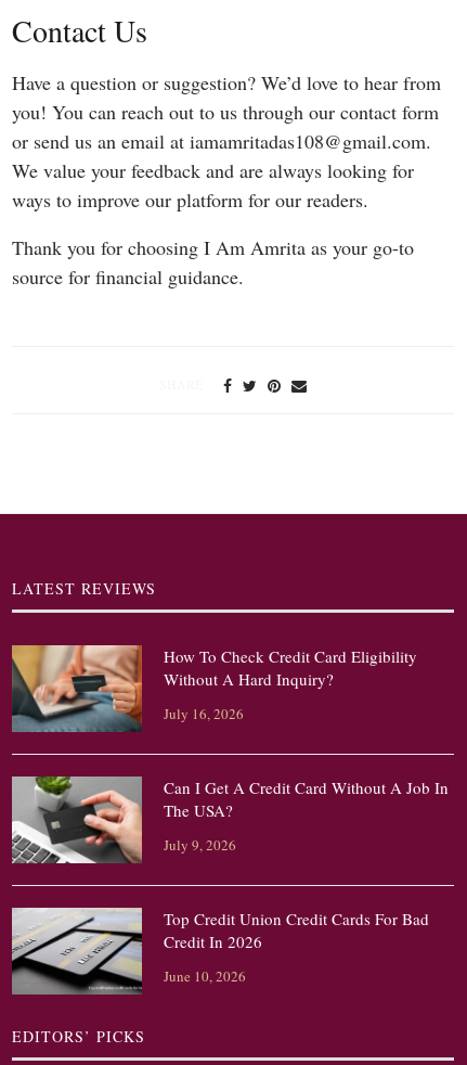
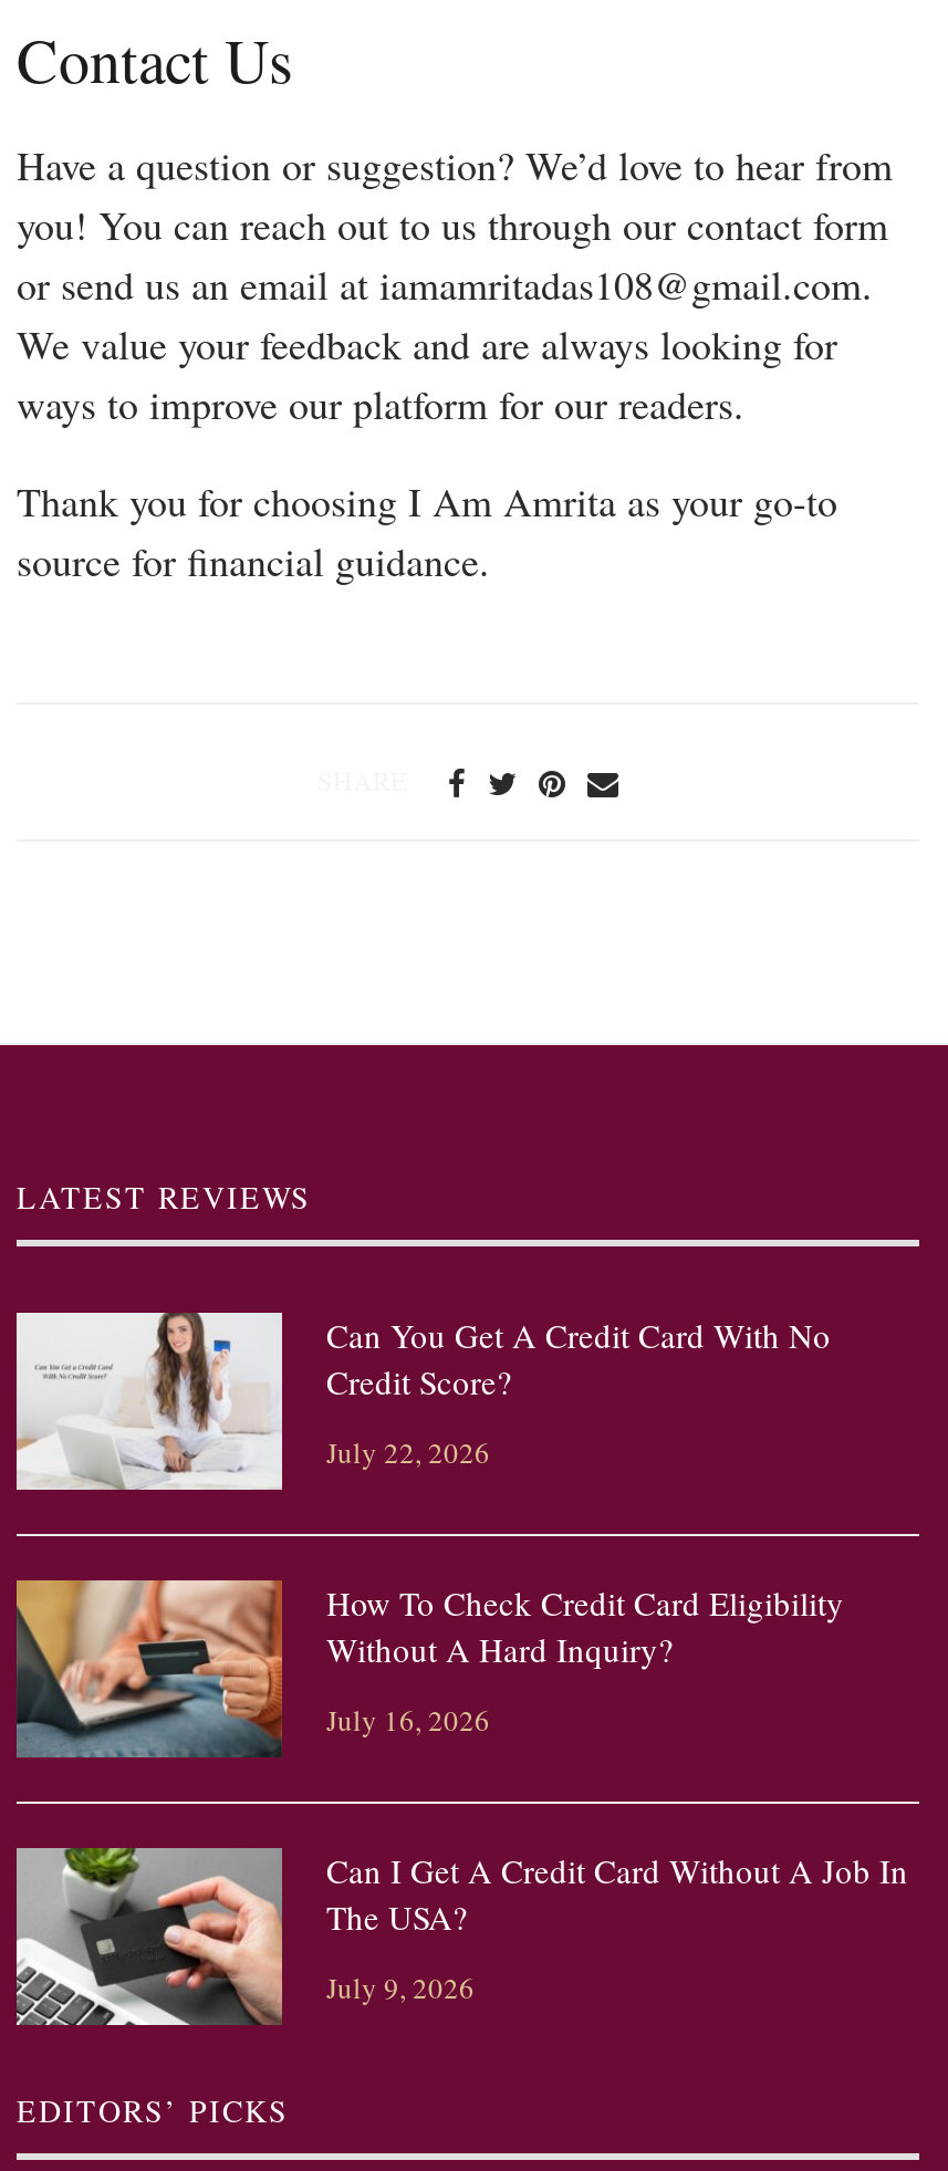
none -> [14,1313,831,1492] [image] | Can You Get A Credit Card With No | Credit Score? | July 22, 2026
moved [11,643,449,855] -> [14,1576,908,2007]: [image] | How To Check Credit Card Eligibility | Without A Hard Inquiry? | July 16, 2026 | Can I Get A Credit Card Without A Job In | The USA? | July 9, 2026
[11,907,429,995] [image] | Top Credit Union Credit Cards For Bad | Credit In 2026 | June 10, 2026 -> none

